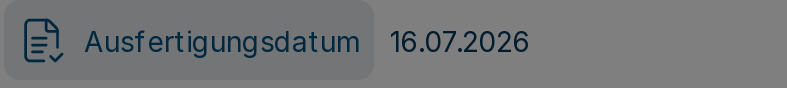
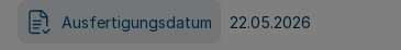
[84,23,530,57] Ausfertigungsdatum 16.07.2026 -> [62,12,311,31] Ausfertigungsdatum 22.05.2026

